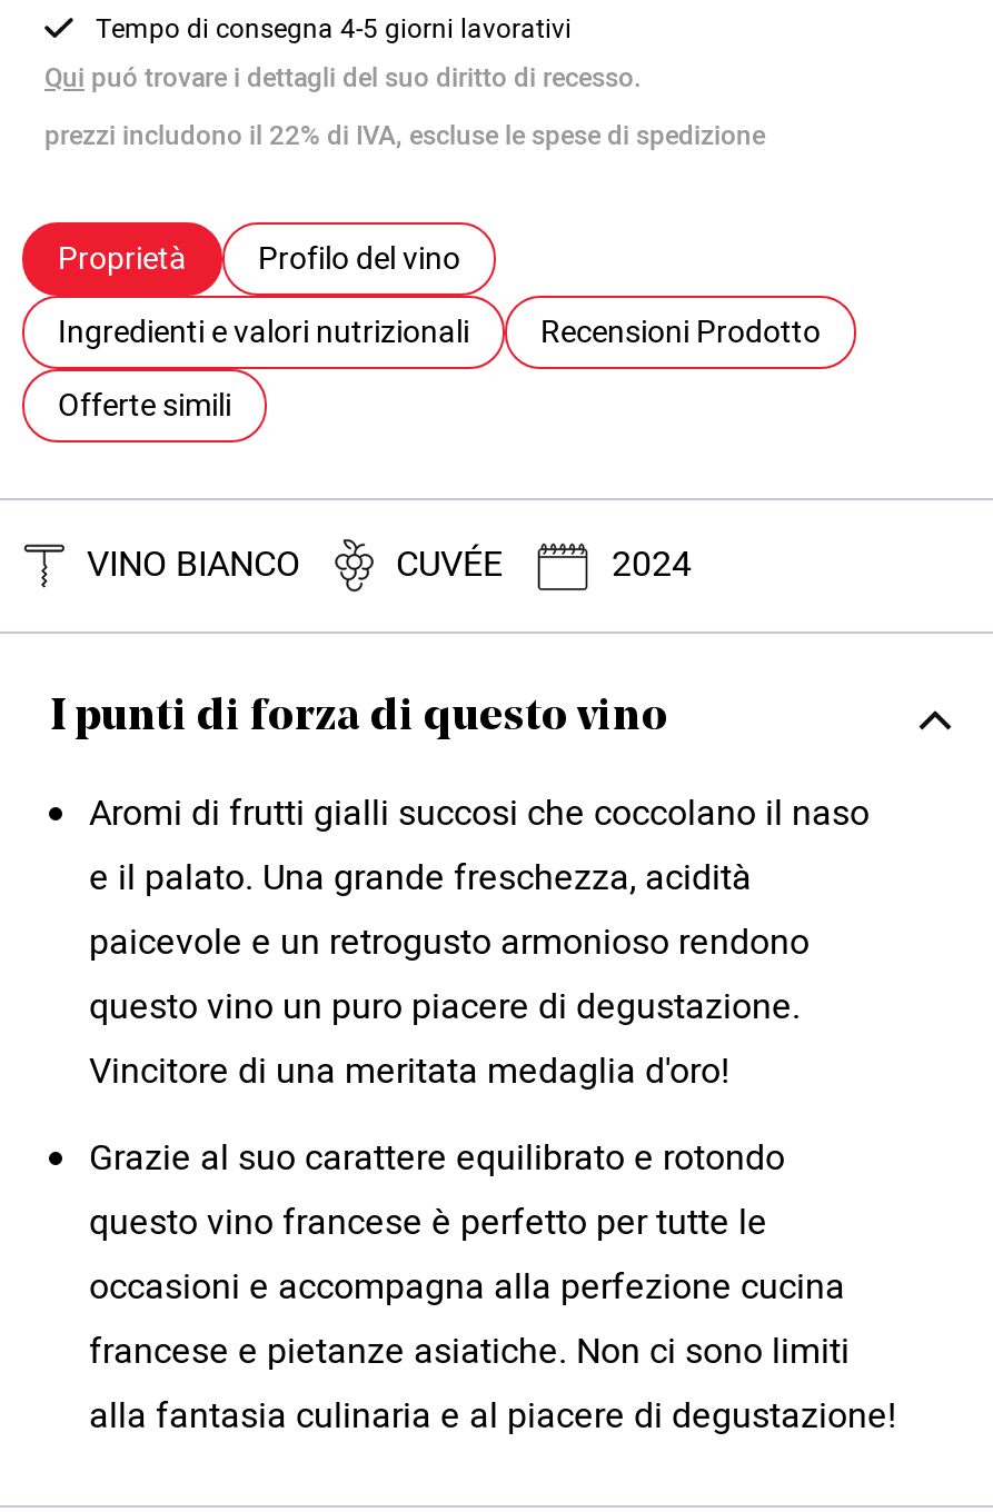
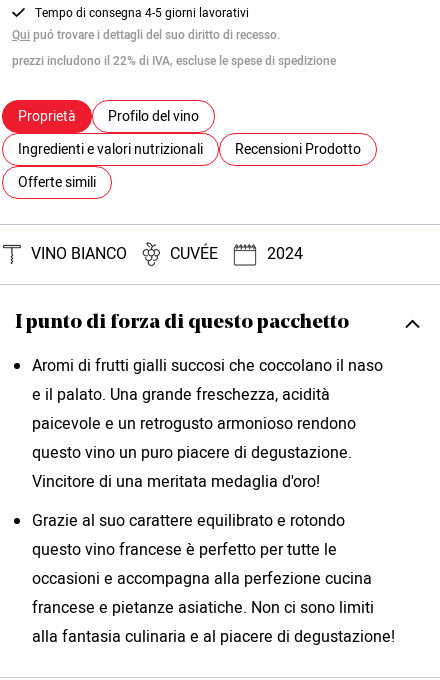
[50,696,668,740] I punti di forza di questo vino -> [14,313,348,333] I punto di forza di questo pacchetto

